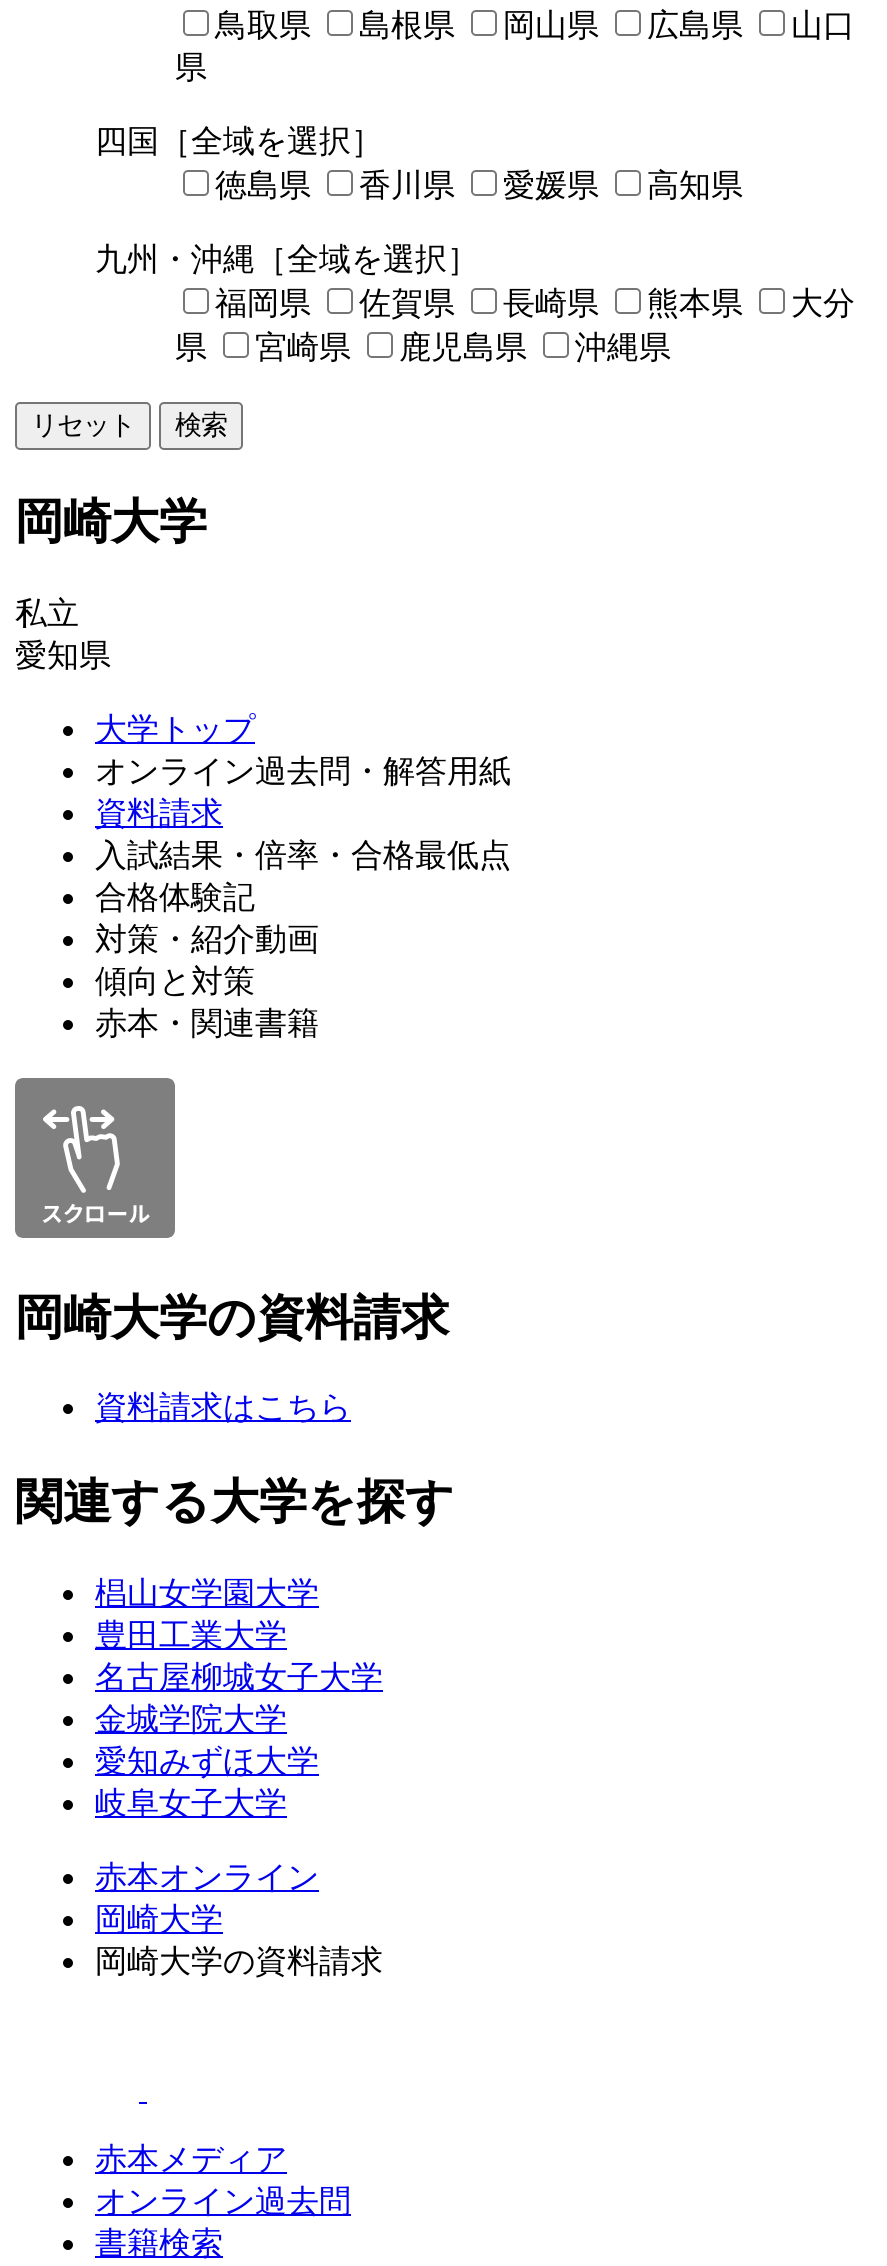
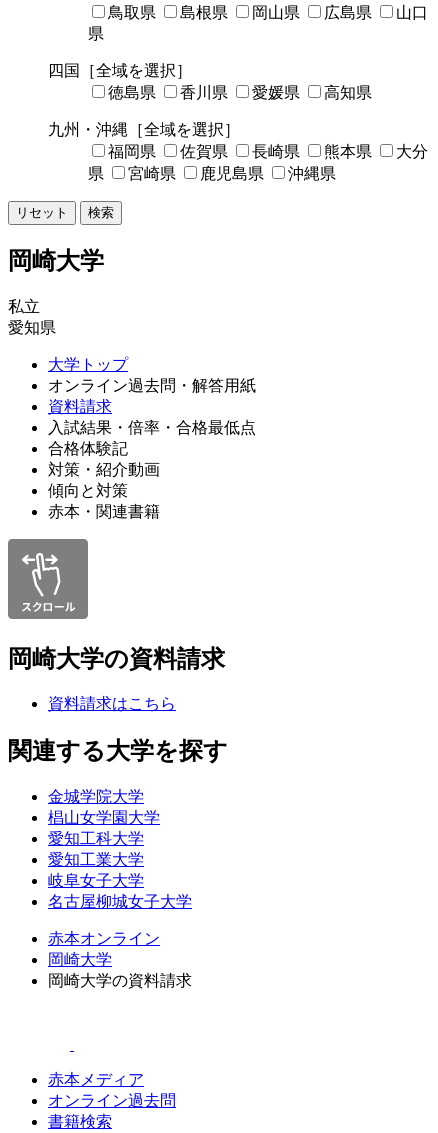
moved [95,1576,319,1610] -> [48,809,160,826]: 椙山女学園大学
[95,1618,287,1652] 豊田工業大学 -> none
moved [95,1660,383,1694] -> [48,893,192,910]: 名古屋柳城女子大学
moved [95,1702,287,1736] -> [48,788,144,805]: 金城学院大学
[95,1744,319,1778] 愛知みずほ大学 -> [48,830,144,868] 愛知工科大学 | 愛知工業大学
moved [95,1786,287,1820] -> [48,872,144,889]: 岐阜女子大学

